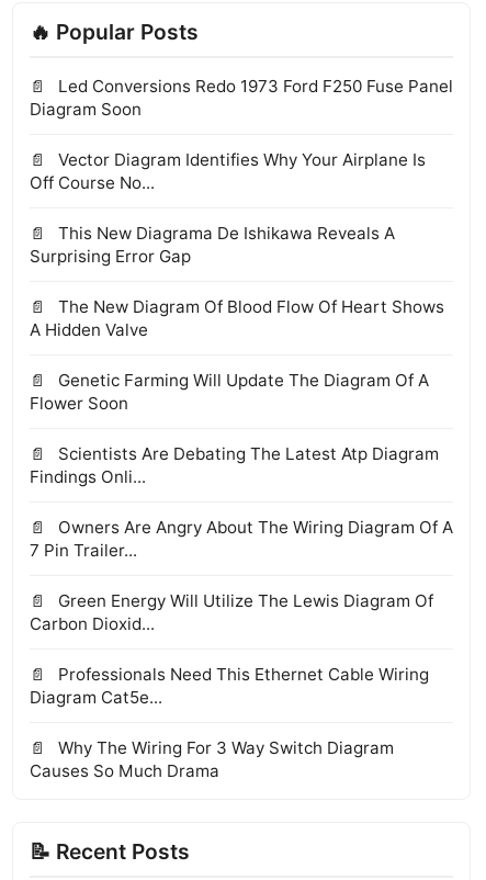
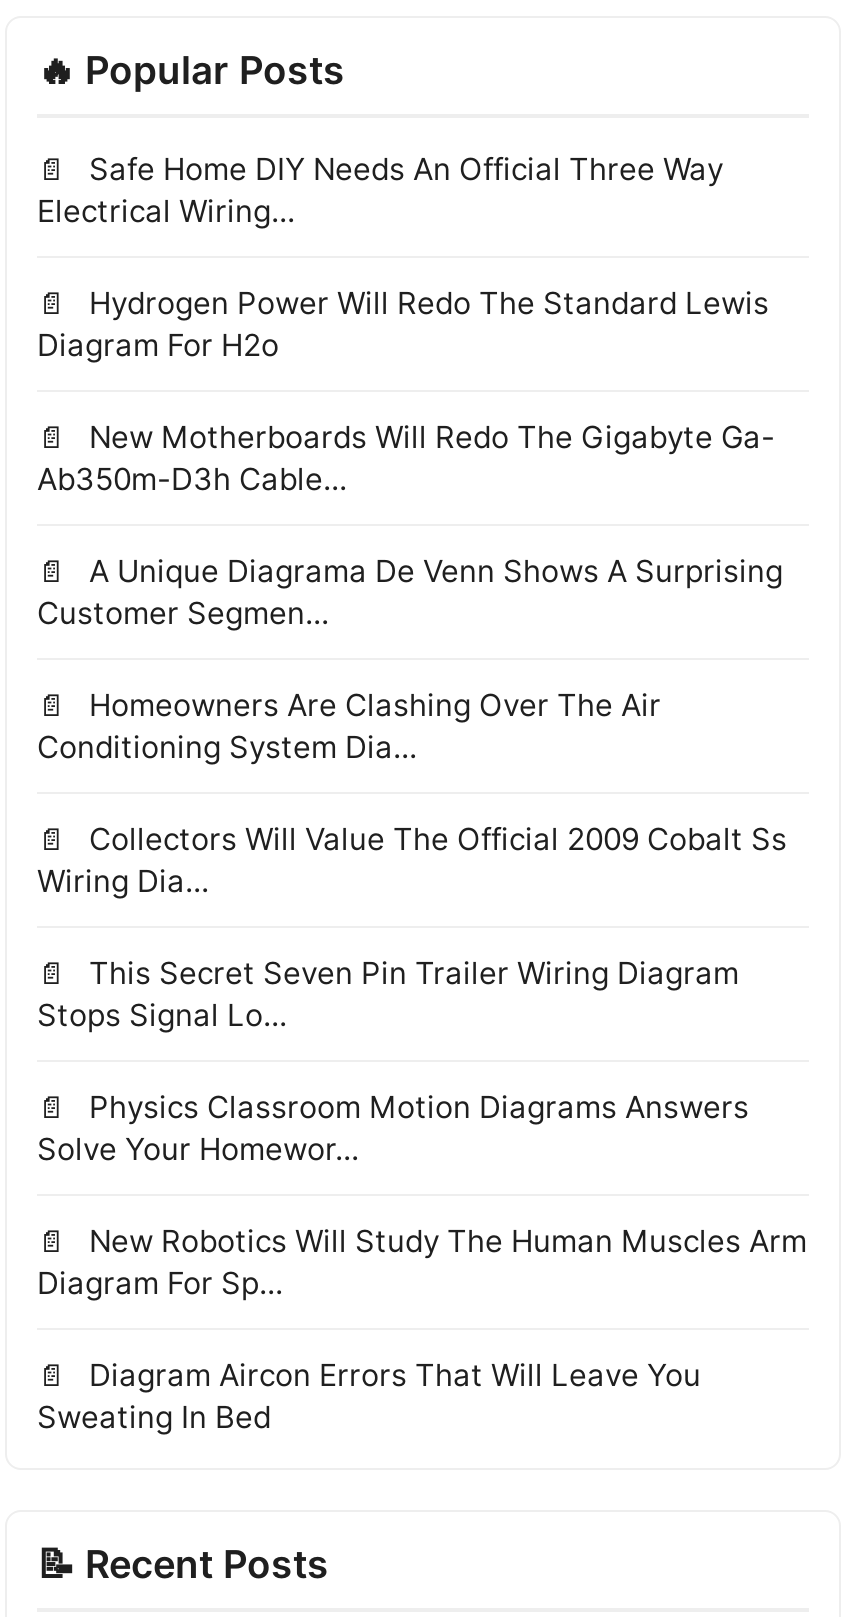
[30,75,453,119] Led Conversions Redo 1973 Ford F250 Fuse Panel | Diagram Soon -> [37,150,723,230] Safe Home DIY Needs An Official Three Way | Electrical Wiring...
[30,149,426,193] Vector Diagram Identifies Why Your Airplane Is | Off Course No... -> [37,284,769,364] Hydrogen Power Will Redo The Standard Lewis | Diagram For H2o
[30,222,395,266] This New Diagrama De Ishikawa Reveals A | Surprising Error Gap -> [37,418,775,498] New Motherboards Will Redo The Gigabyte Ga- | Ab350m-D3h Cable...
[30,296,444,340] The New Diagram Of Blood Flow Of Heart Shows | A Hidden Valve -> [37,552,783,632] A Unique Diagrama De Venn Shows A Surprising | Customer Segmen...
[30,369,429,413] Genetic Farming Will Update The Diagram Of A | Flower Soon -> [37,686,661,766] Homeowners Are Clashing Over The Air | Conditioning System Dia...
[30,443,439,487] Scientists Are Debating The Latest Atp Diagram | Findings Onli... -> [37,820,787,900] Collectors Will Value The Official 2009 Cobalt Ss | Wiring Dia...
[30,516,453,560] Owners Are Angry About The Wiring Diagram Of A | 7 Pin Trailer... -> [37,954,739,1034] This Secret Seven Pin Trailer Wiring Diagram | Stops Signal Lo...
[30,590,433,634] Green Energy Will Utilize The Lewis Diagram Of | Carbon Dioxid... -> [37,1088,749,1168] Physics Classroom Motion Diagrams Answers | Solve Your Homewor...
[30,663,429,707] Professionals Need This Ethernet Cable Wiring | Diagram Cat5e... -> [37,1222,807,1302] New Robotics Will Study The Human Muscles Arm | Diagram For Sp...
[30,737,394,781] Why The Wiring For 3 Way Switch Diagram | Causes So Much Drama -> [37,1356,701,1436] Diagram Aircon Errors That Will Leave You | Sweating In Bed

